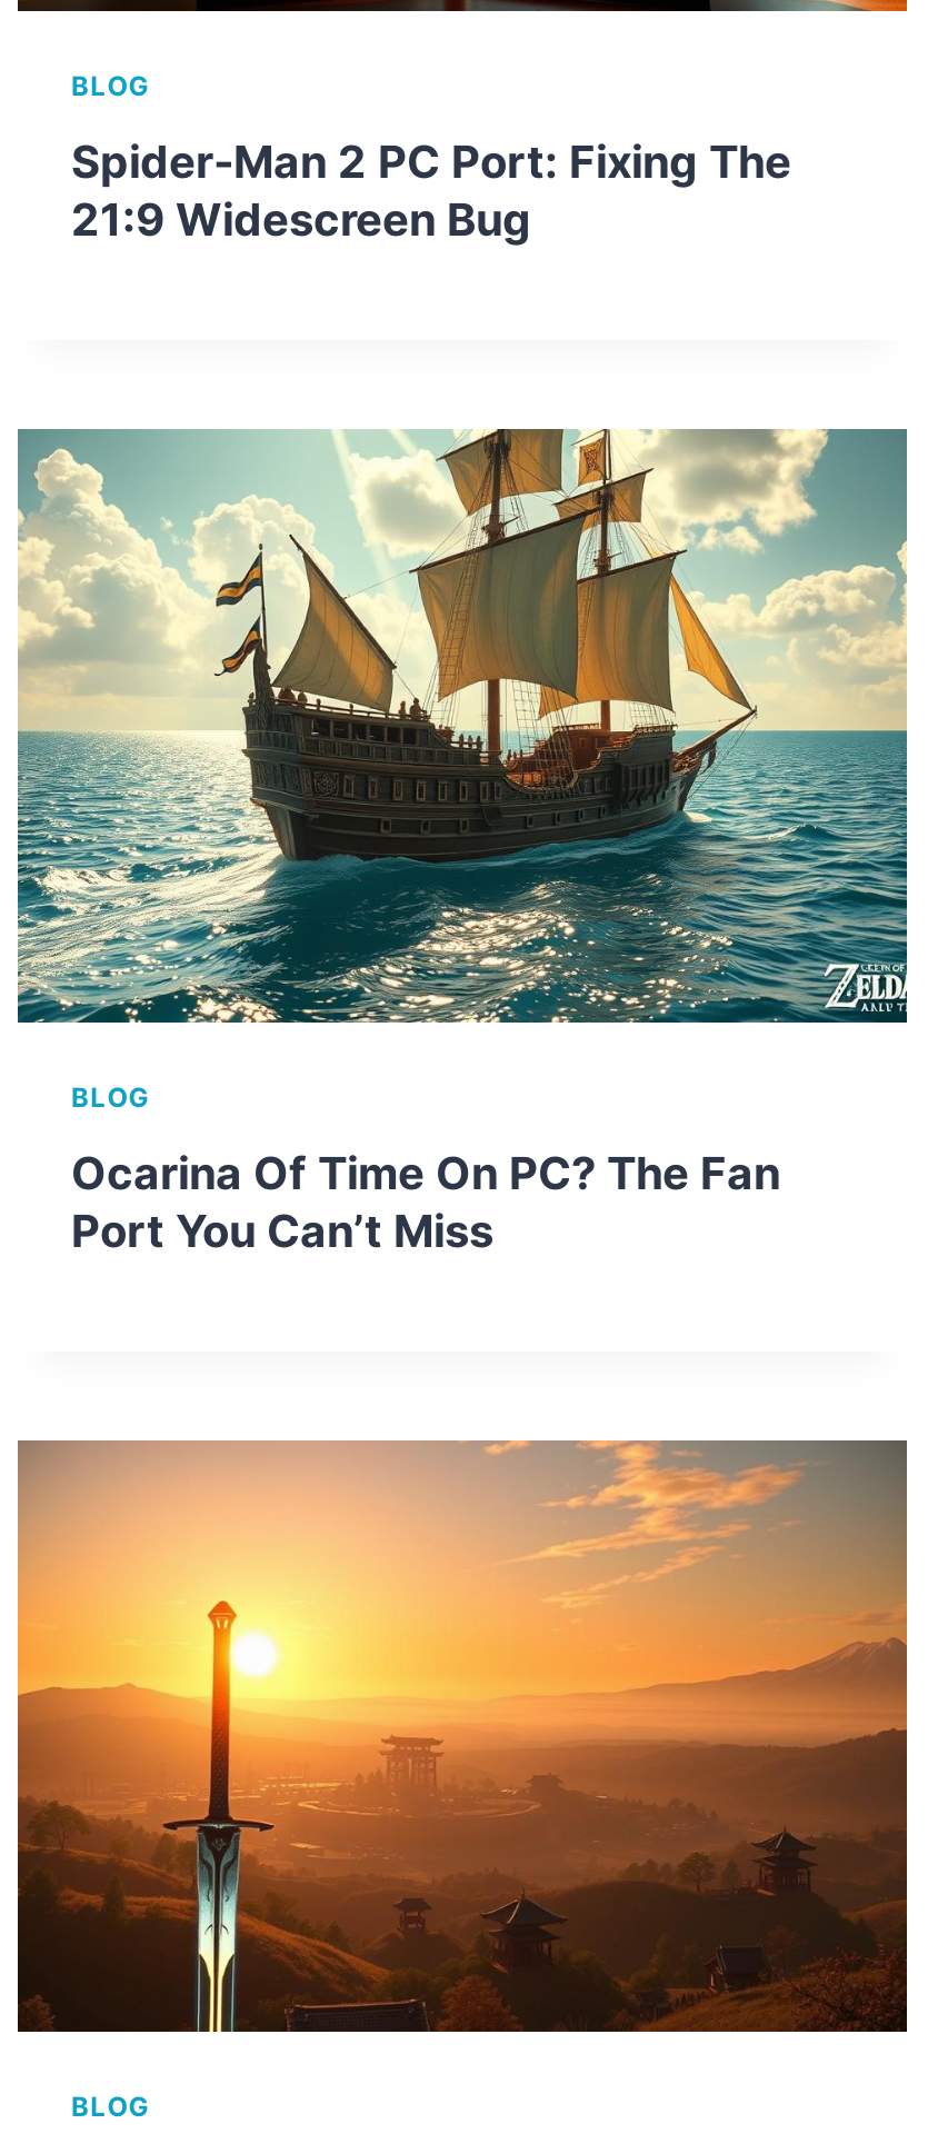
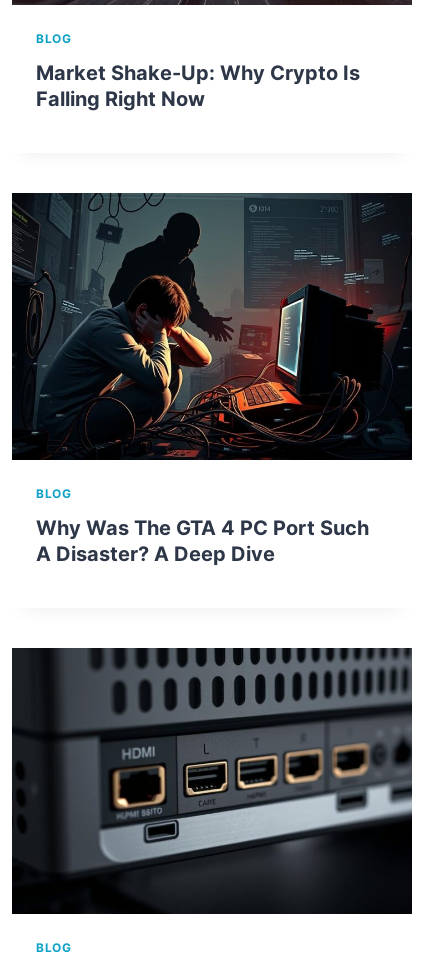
[71,136,791,247] Spider-Man 2 PC Port: Fixing The | 21:9 Widescreen Bug -> [36,61,360,111] Market Shake-Up: Why Crypto Is | Falling Right Now
[16,427,909,1025] [image] -> [11,192,413,461] [image]
[71,1146,780,1258] Ocarina Of Time On PC? The Fan | Port You Can’t Miss -> [36,516,369,566] Why Was The GTA 4 PC Port Such | A Disaster? A Deep Dive
[16,1438,909,2034] [image] -> [11,647,413,915] [image]

